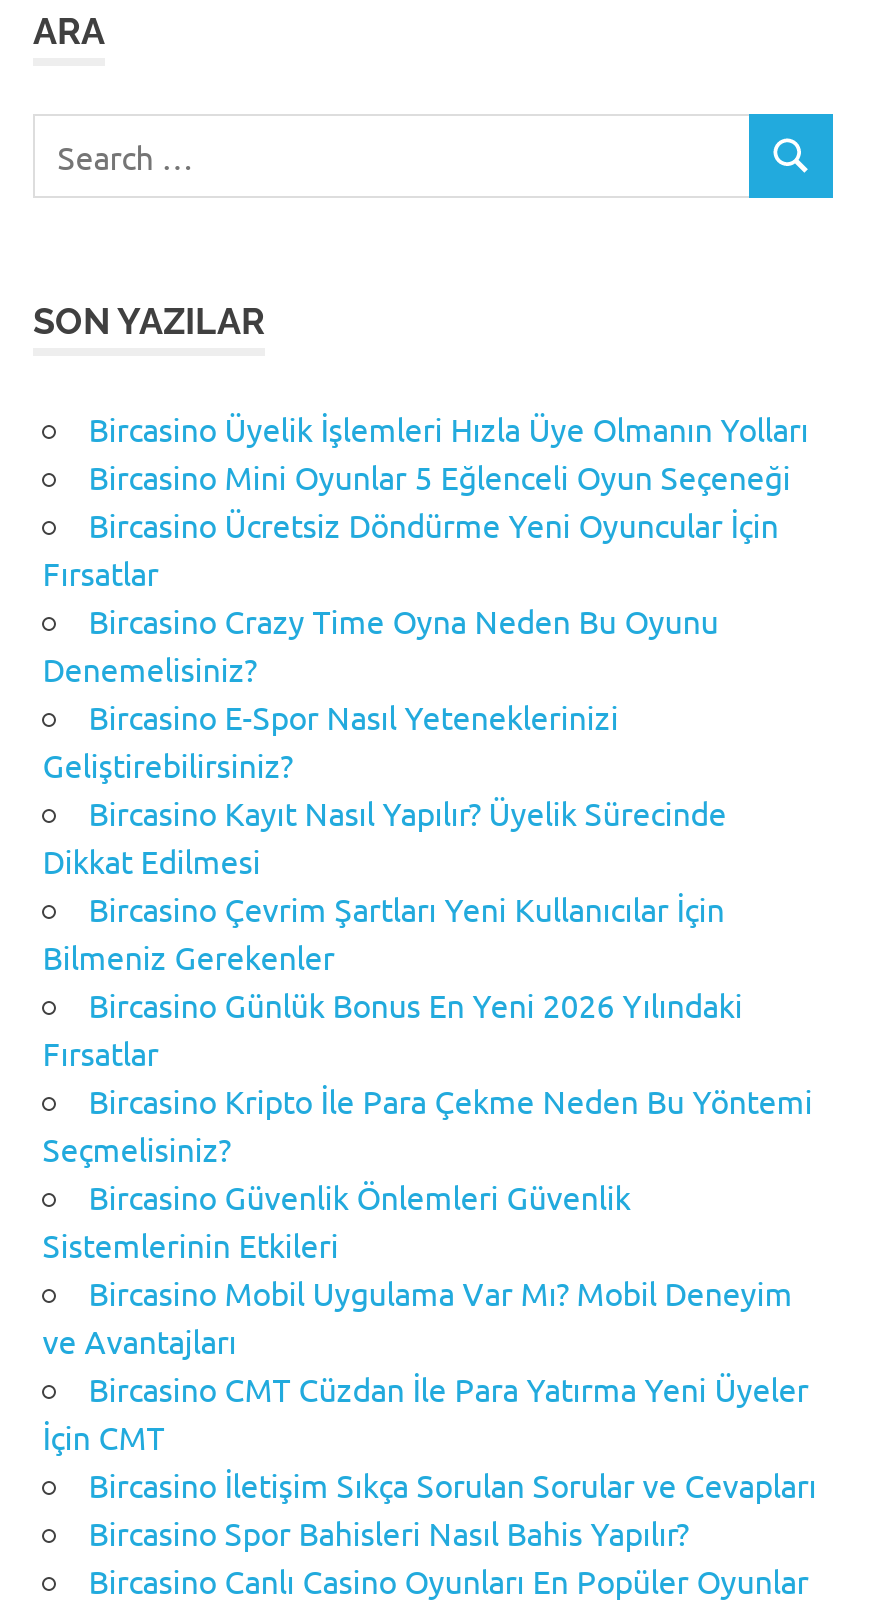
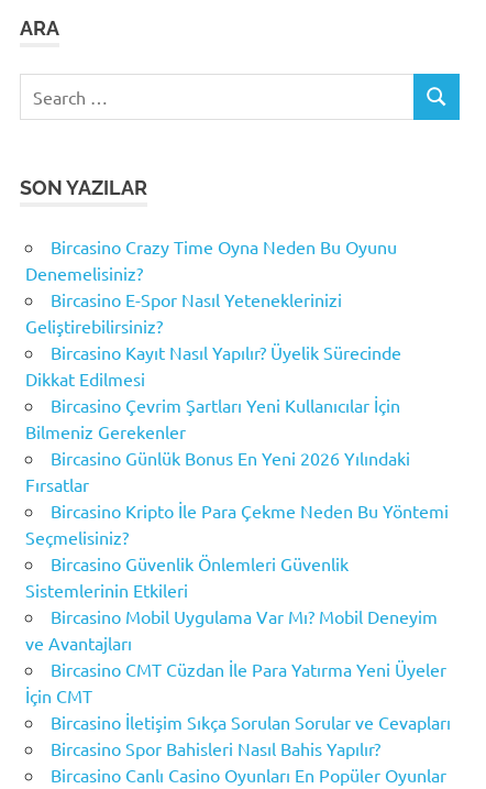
[43,409,809,593] Bircasino Üyelik İşlemleri Hızla Üye Olmanın Yolları | Bircasino Mini Oyunlar 5 Eğlenceli Oyun Seçeneği | Bircasino Ücretsiz Döndürme Yeni Oyuncular İçin | Fırsatlar -> none

